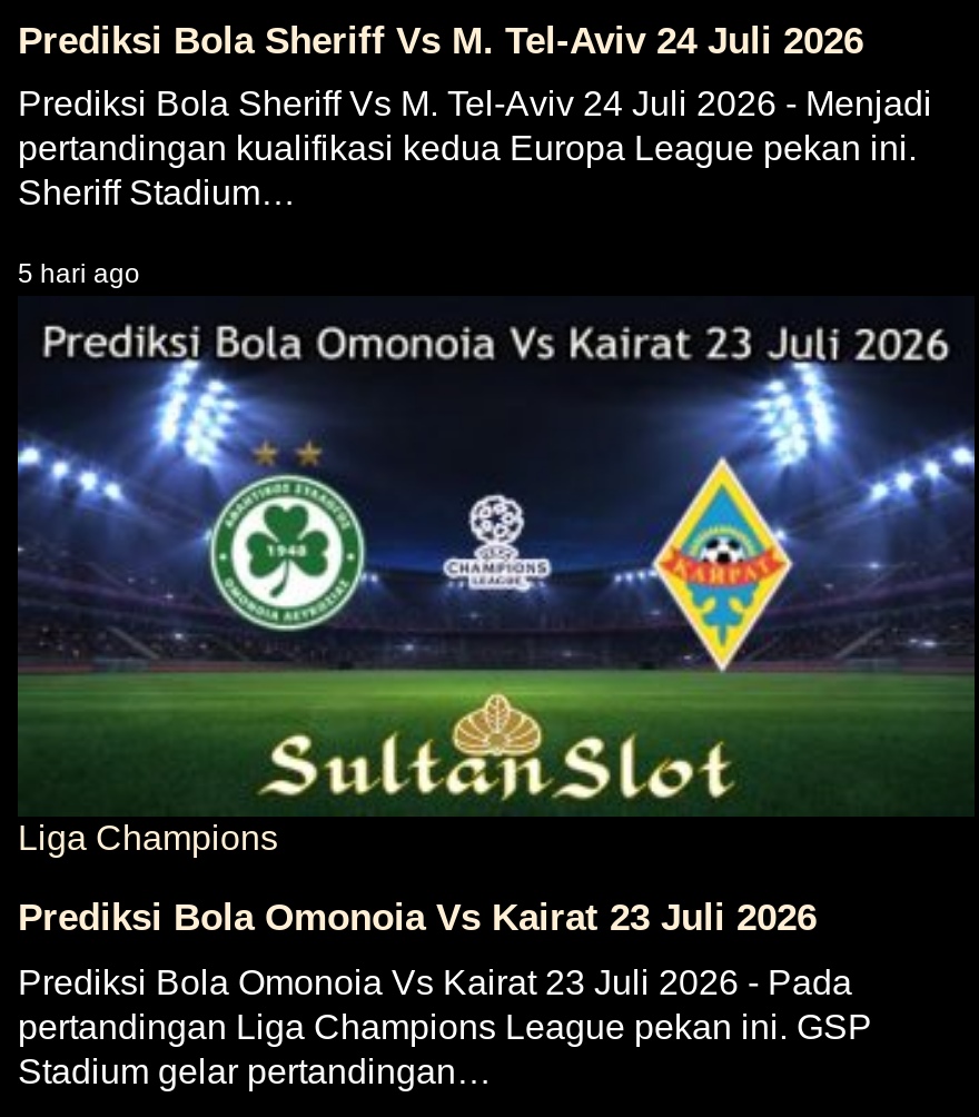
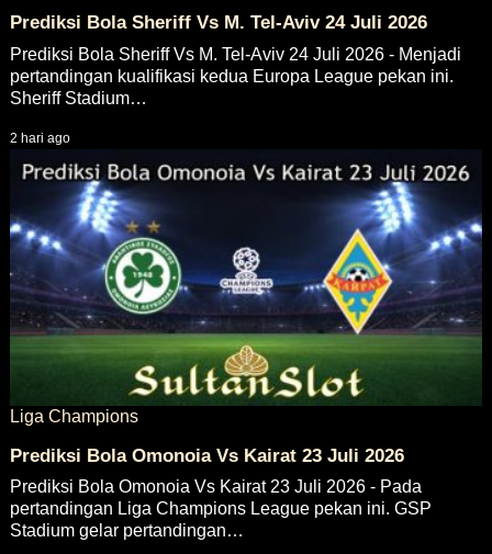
[18,259,140,290] 5 hari ago -> [10,130,70,146] 2 hari ago

